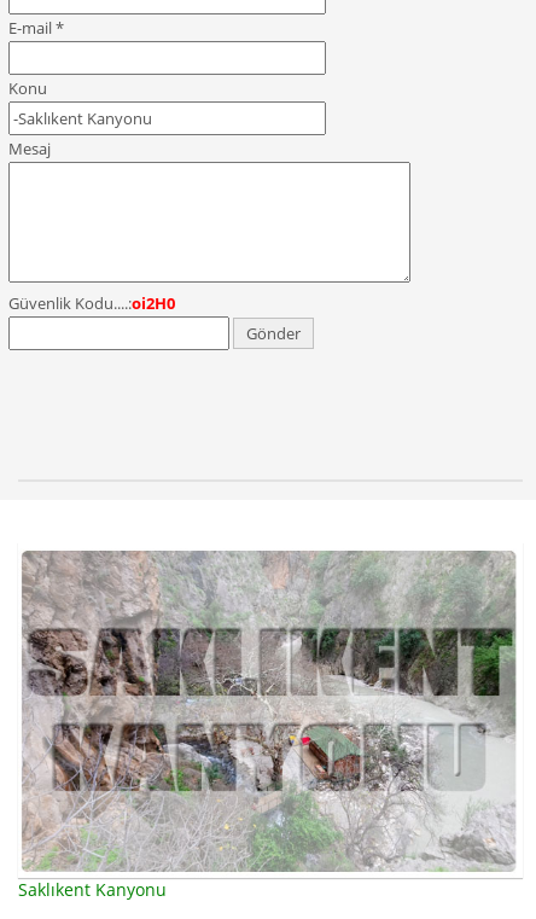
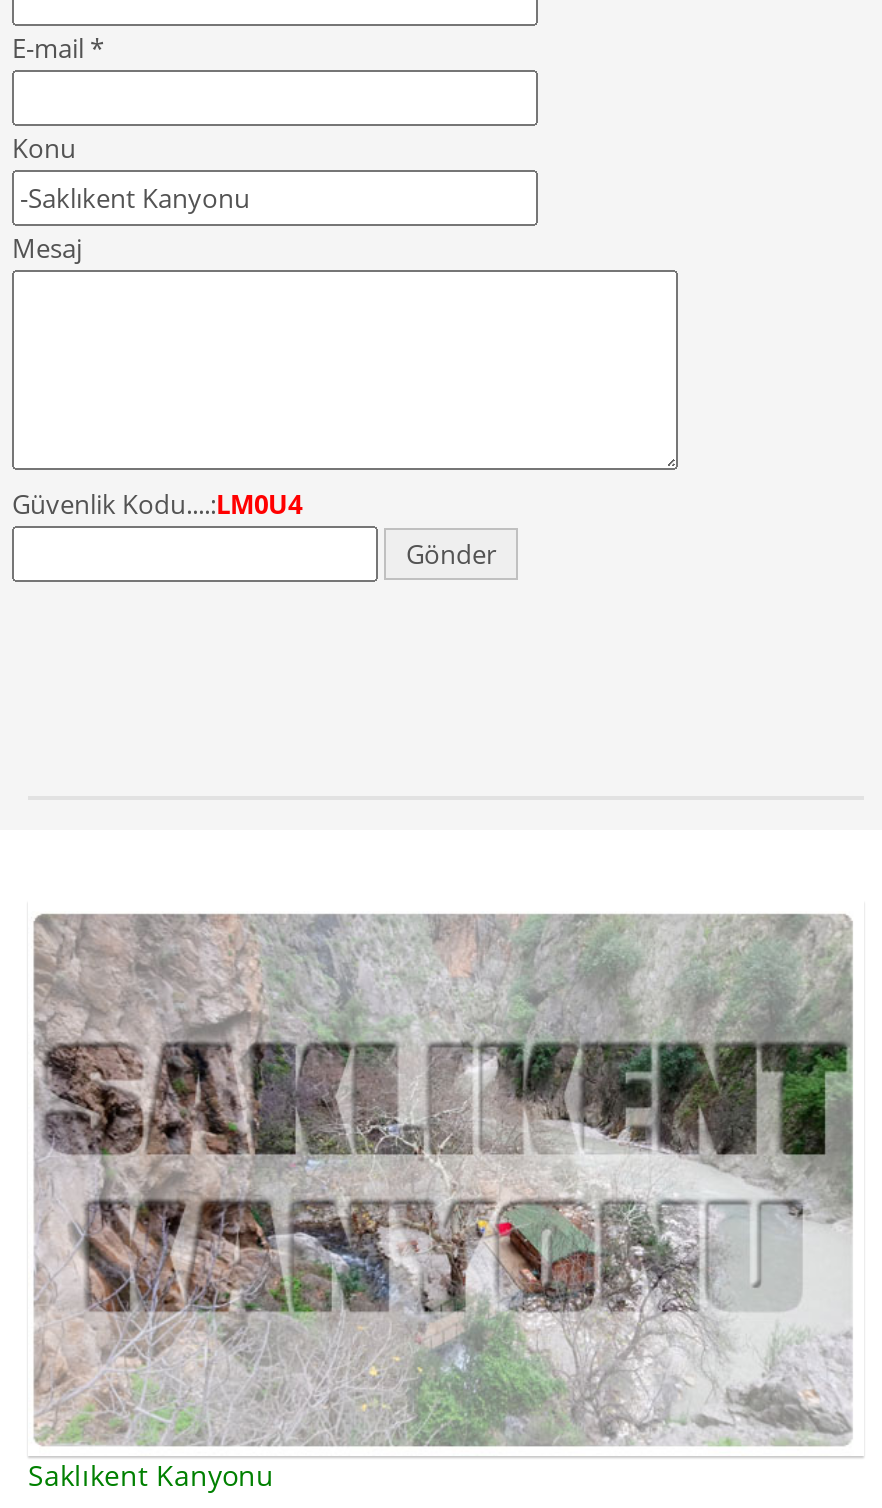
[8,292,175,313] Güvenlik Kodu....:oi2H0 -> [12,485,302,521] Güvenlik Kodu....:LM0U4

